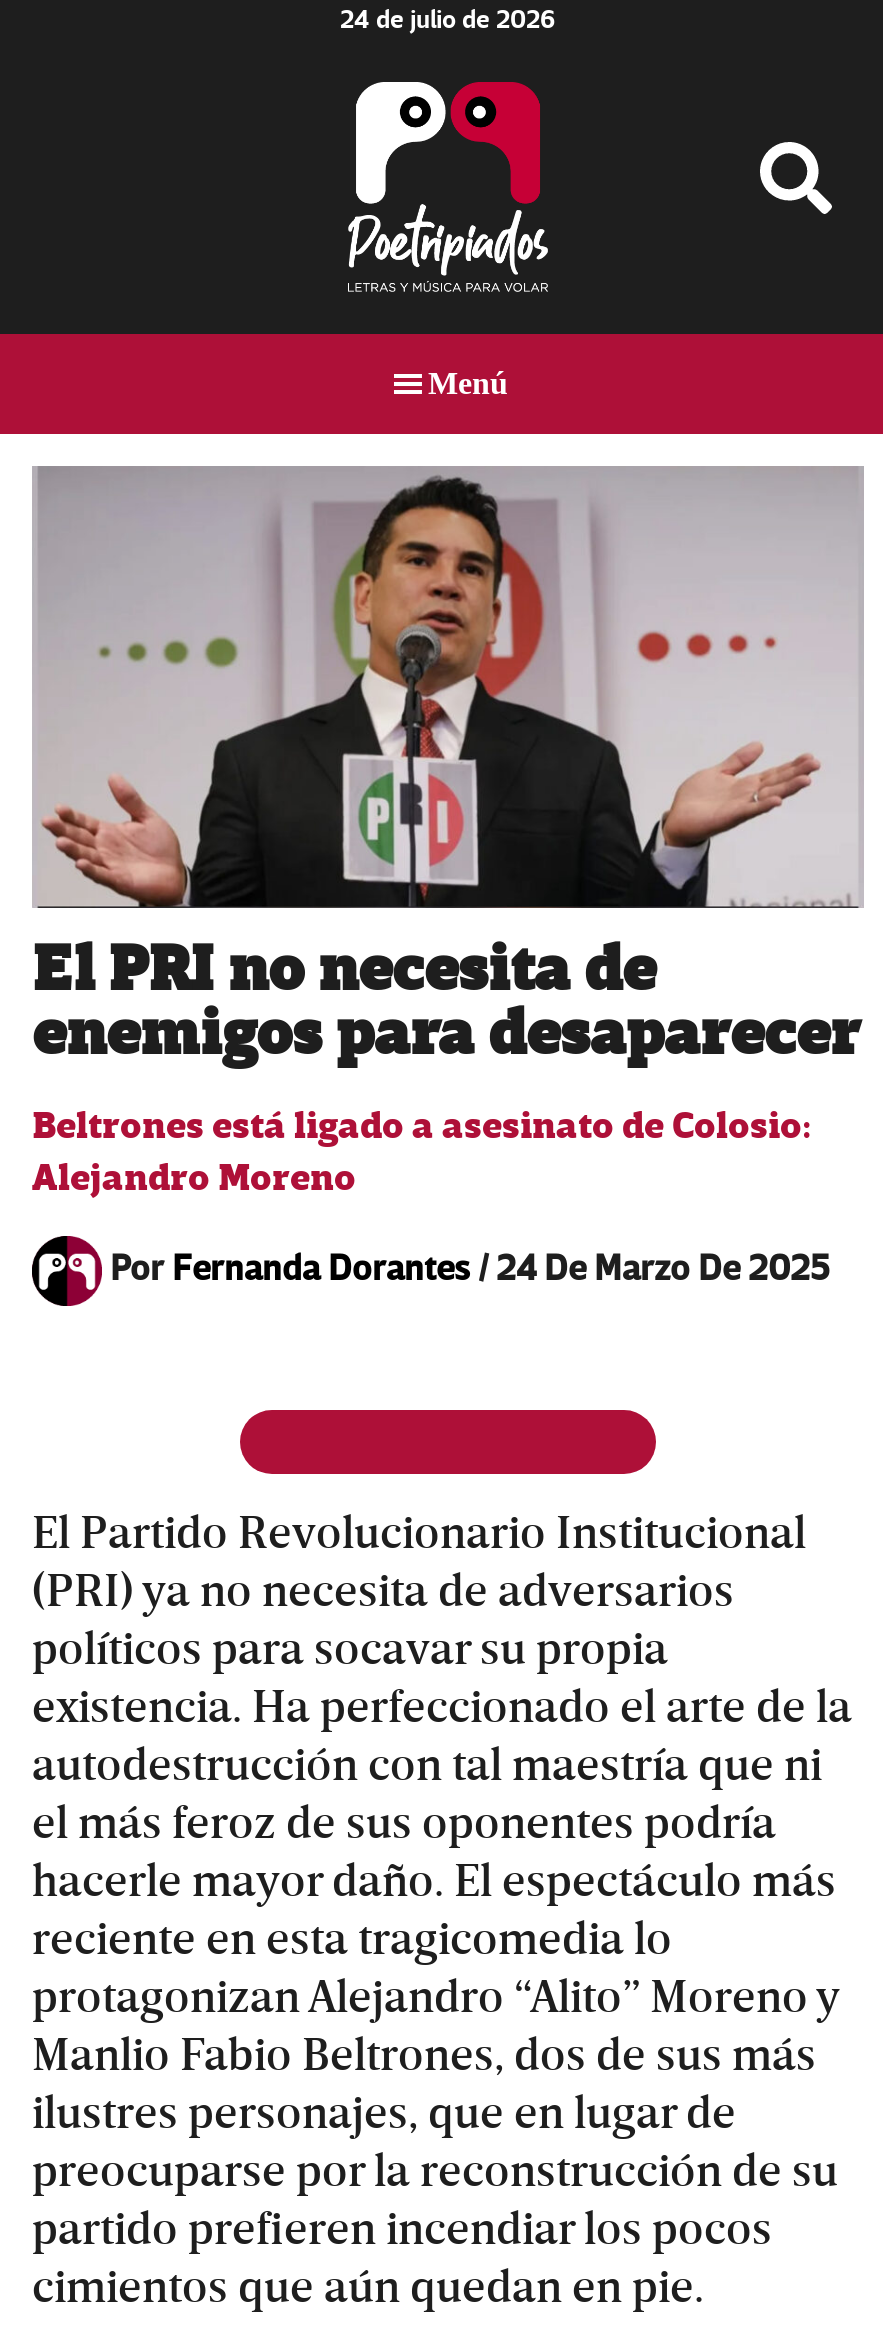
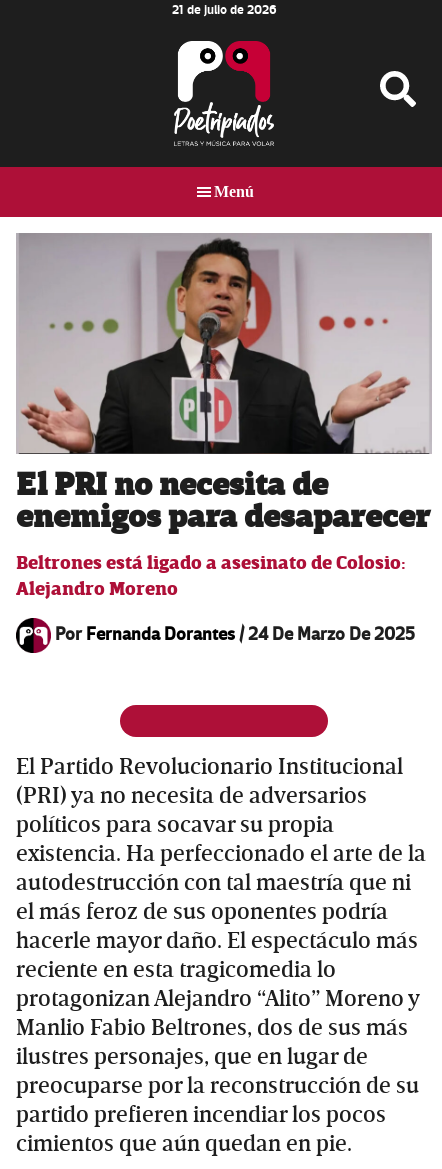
[340,4,556,36] 24 de julio de 2026 -> [171,2,276,18] 21 de julio de 2026

